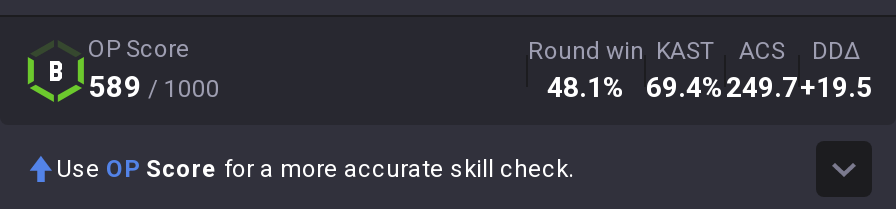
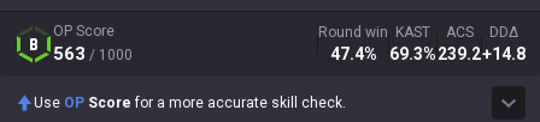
[88,68,220,104] 589 / 1000 -> [53,42,133,64] 563 / 1000
[547,70,625,102] 48.1% -> [330,44,377,63] 47.4%
[646,70,724,102] 69.4% -> [389,44,436,63] 69.3%
[726,70,798,102] 249.7 -> [438,44,481,63] 239.2
[800,70,872,102] +19.5 -> [482,44,526,63] +14.8

